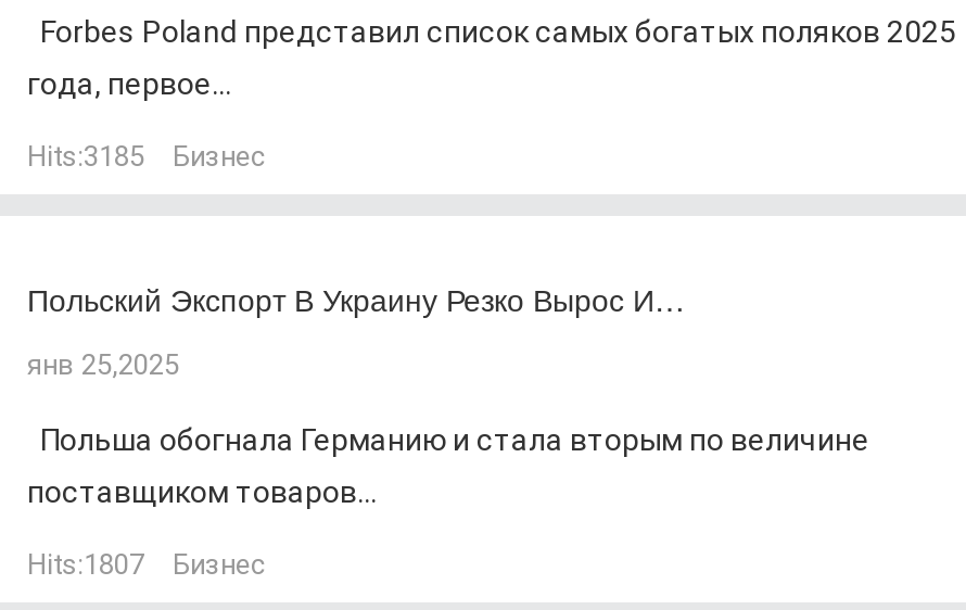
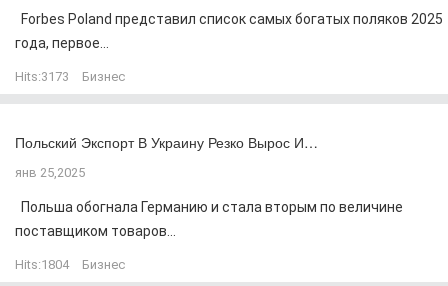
[27,140,266,172] Hits:3185 Бизнес -> [15,69,125,84] Hits:3173 Бизнес
[27,548,266,580] Hits:1807 Бизнес -> [15,257,125,272] Hits:1804 Бизнес

